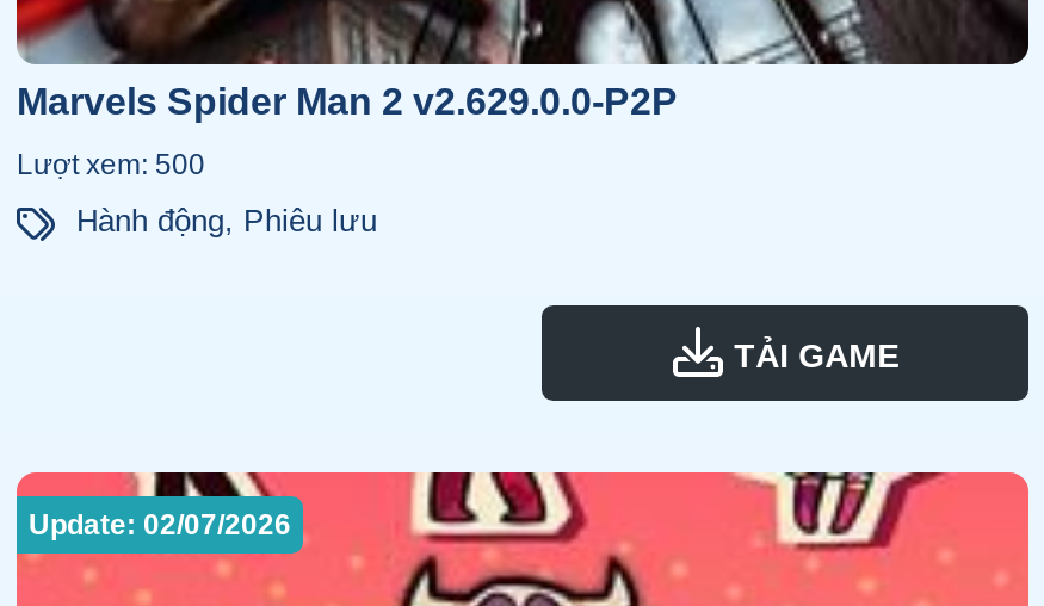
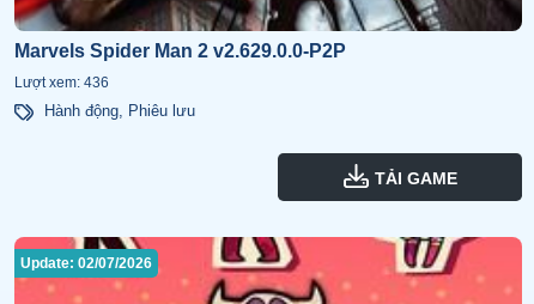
[17,148,205,182] Lượt xem: 500 -> [14,74,109,91] Lượt xem: 436

